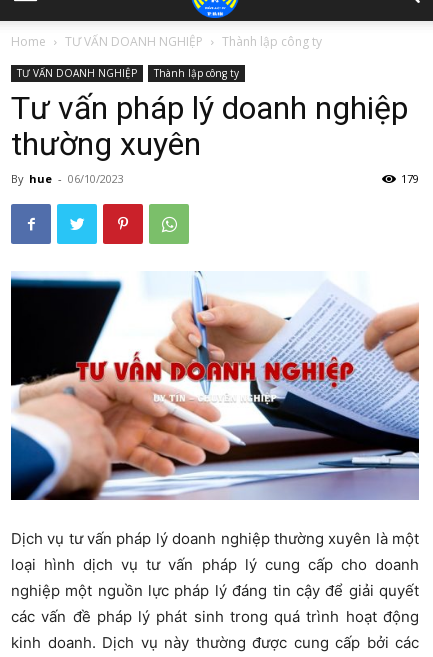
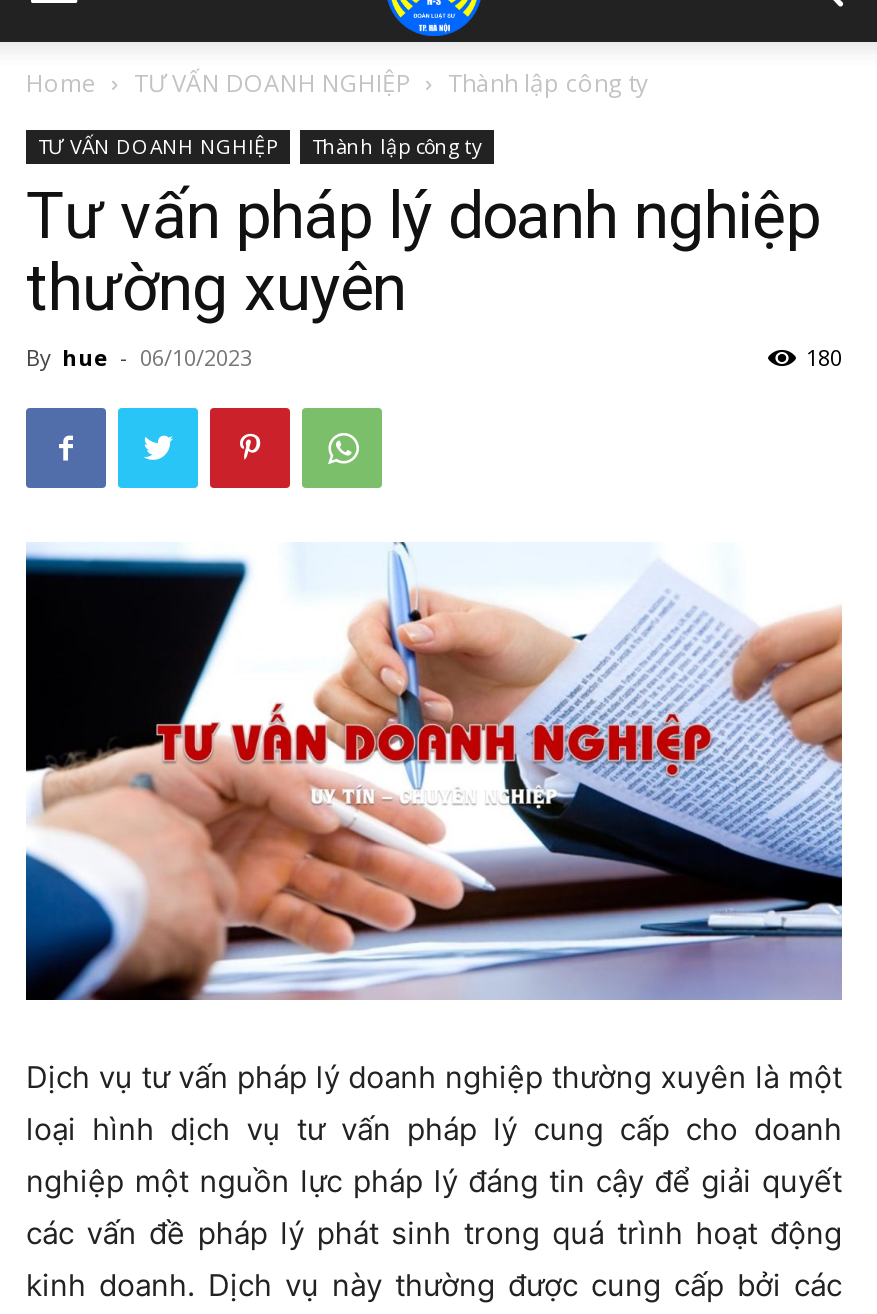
[401,171,419,186] 179 -> [806,342,842,372] 180

